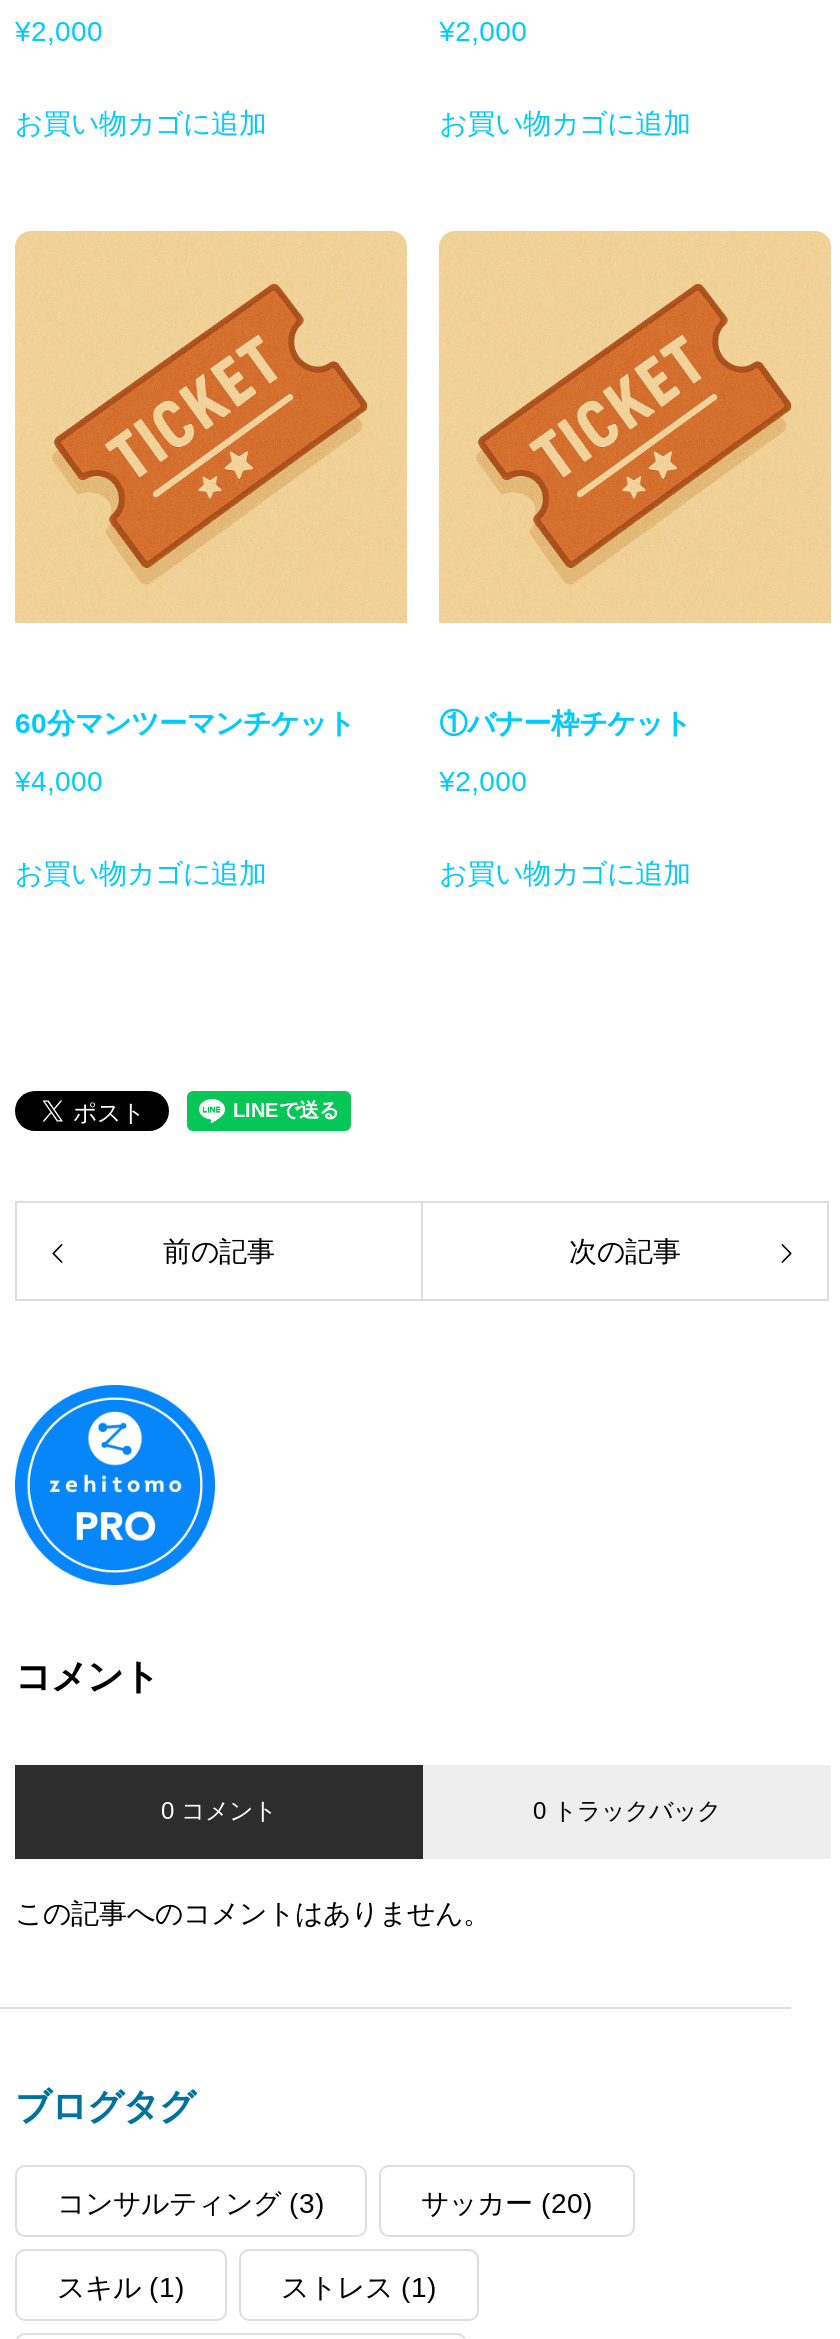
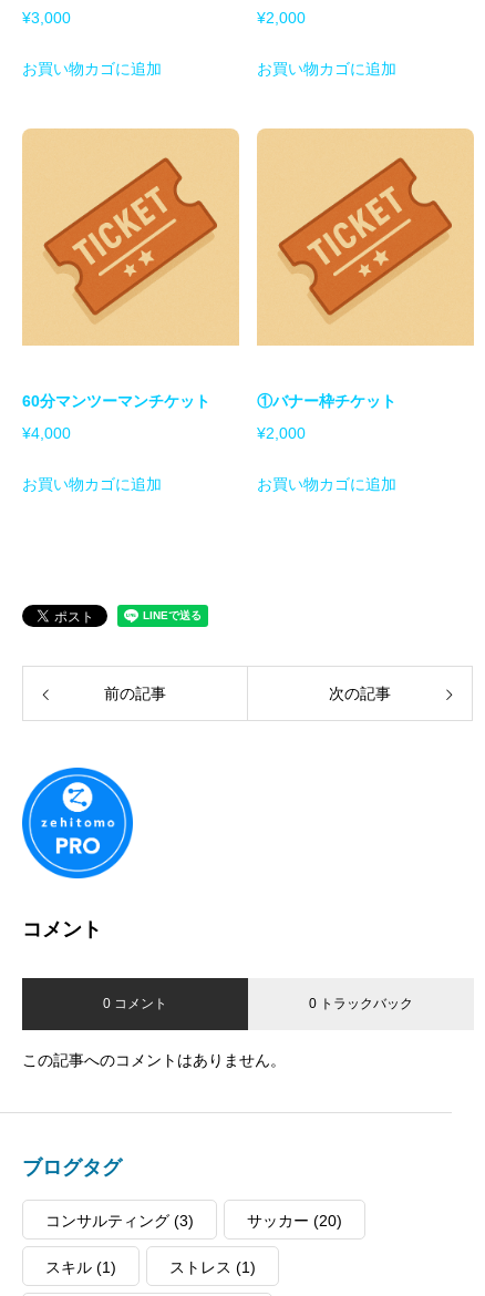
[15,14,103,46] ¥2,000 -> [22,8,71,26] ¥3,000

